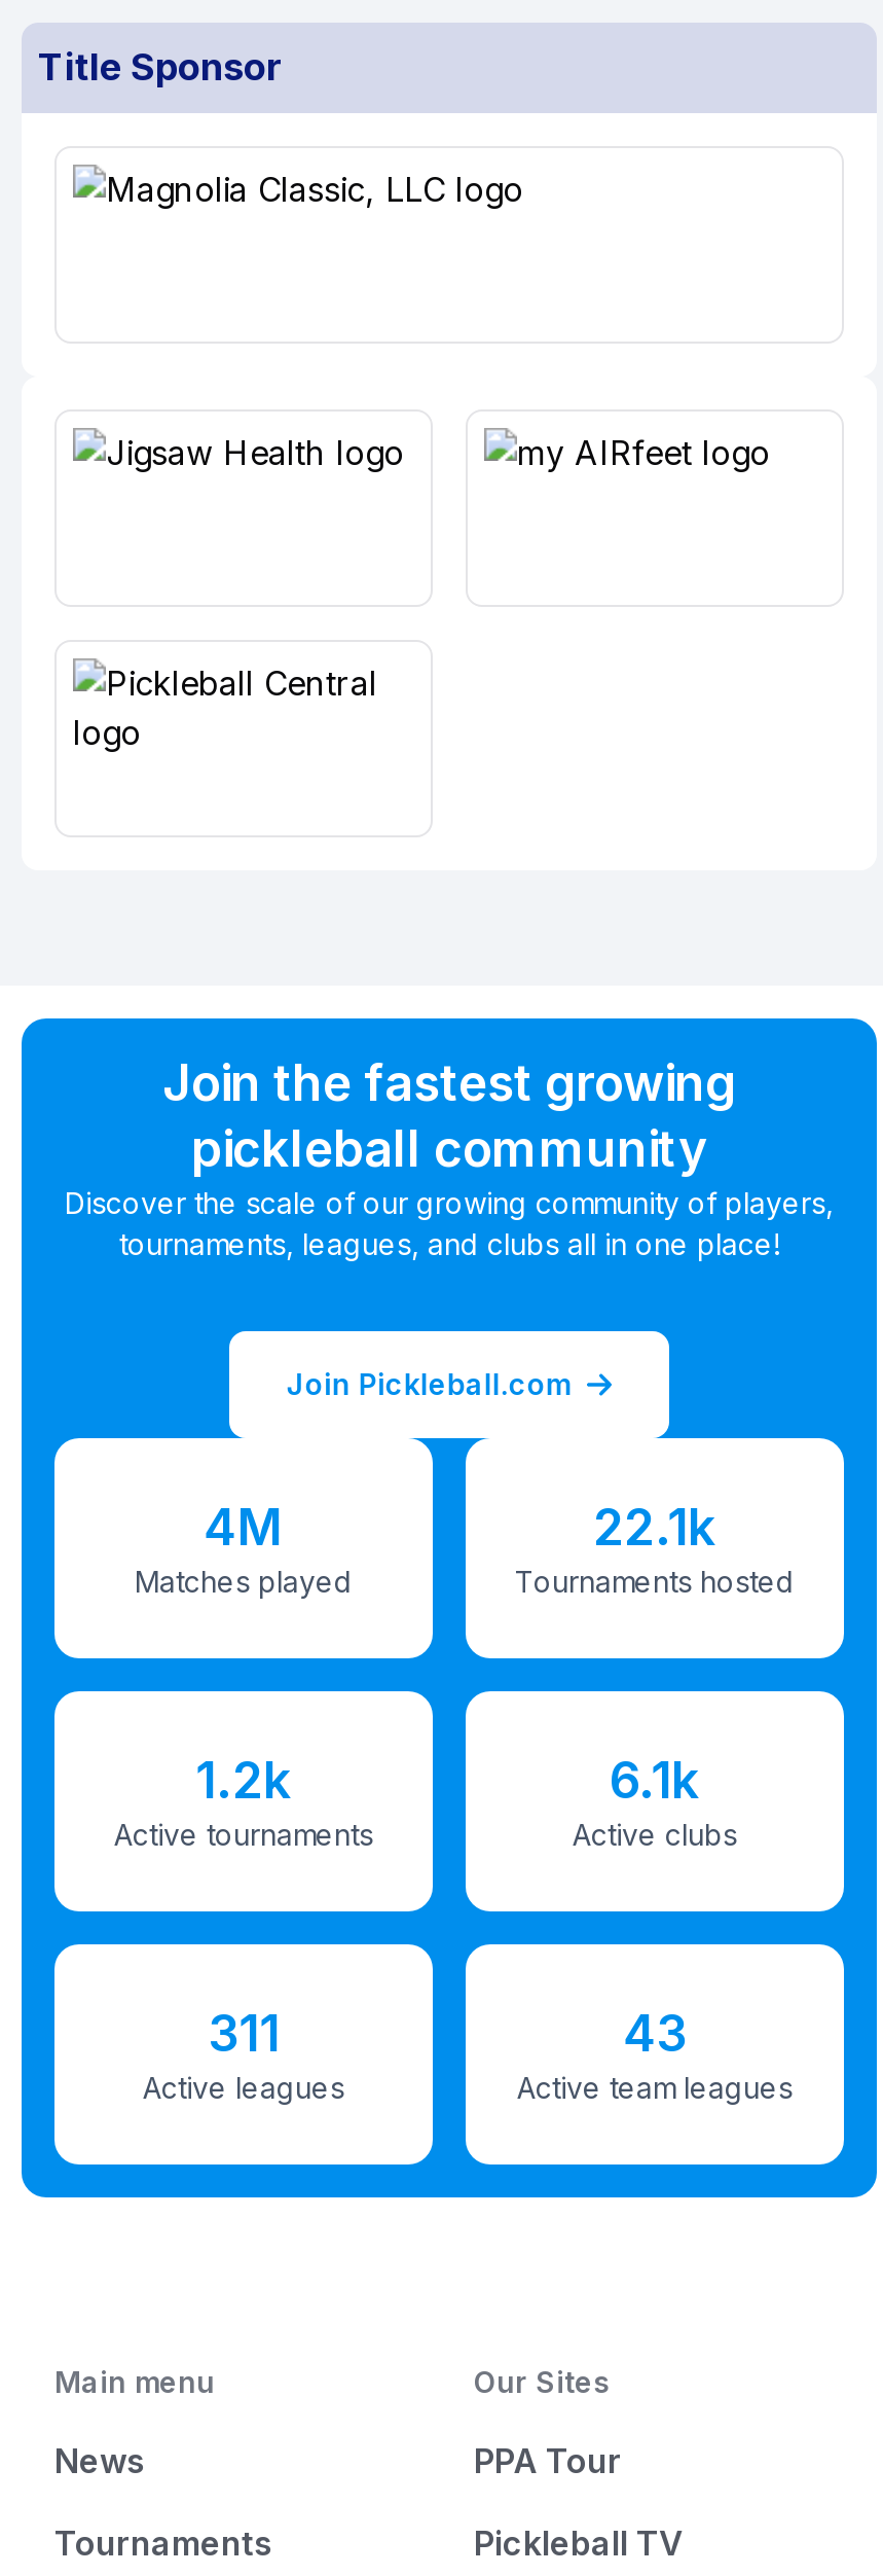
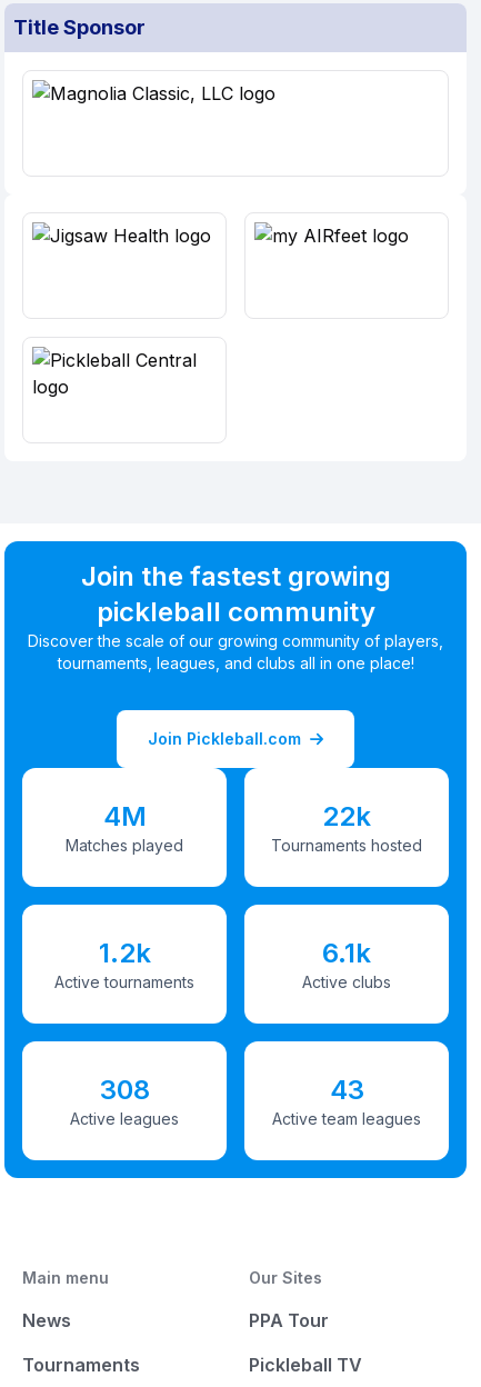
[593,1497,716,1557] 22.1k -> [322,800,371,832] 22k
[208,2003,280,2063] 311 -> [99,1073,149,1105] 308

